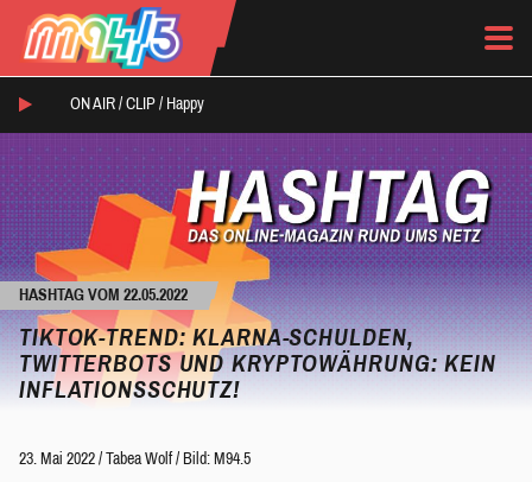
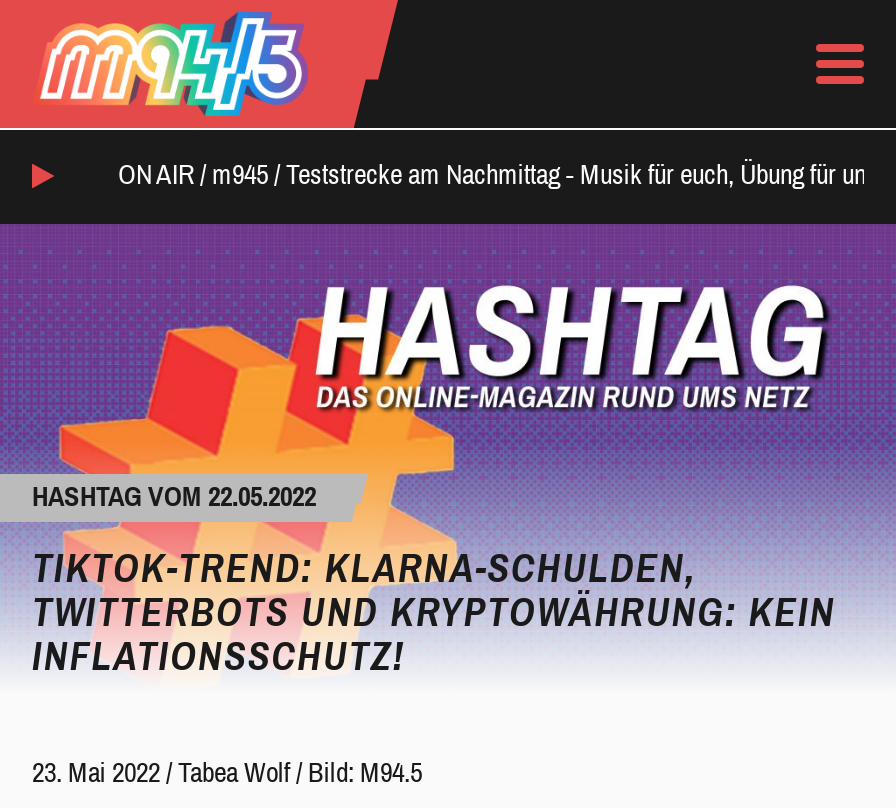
[70,95,204,113] ON AIR / CLIP / Happy -> [118,160,884,190] ON AIR / m945 / Teststrecke am Nachmittag - Musik für euch, Übung für uns.

